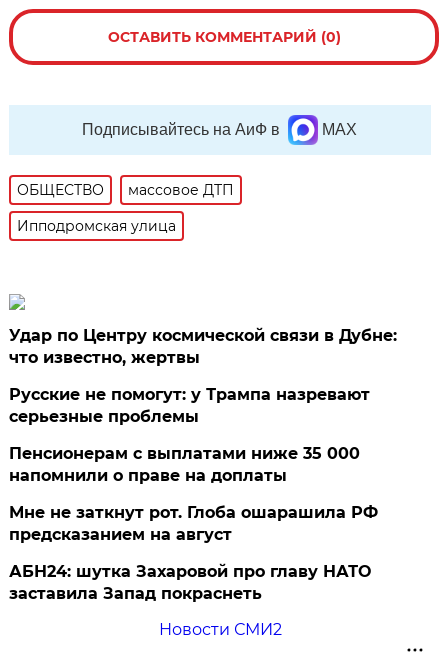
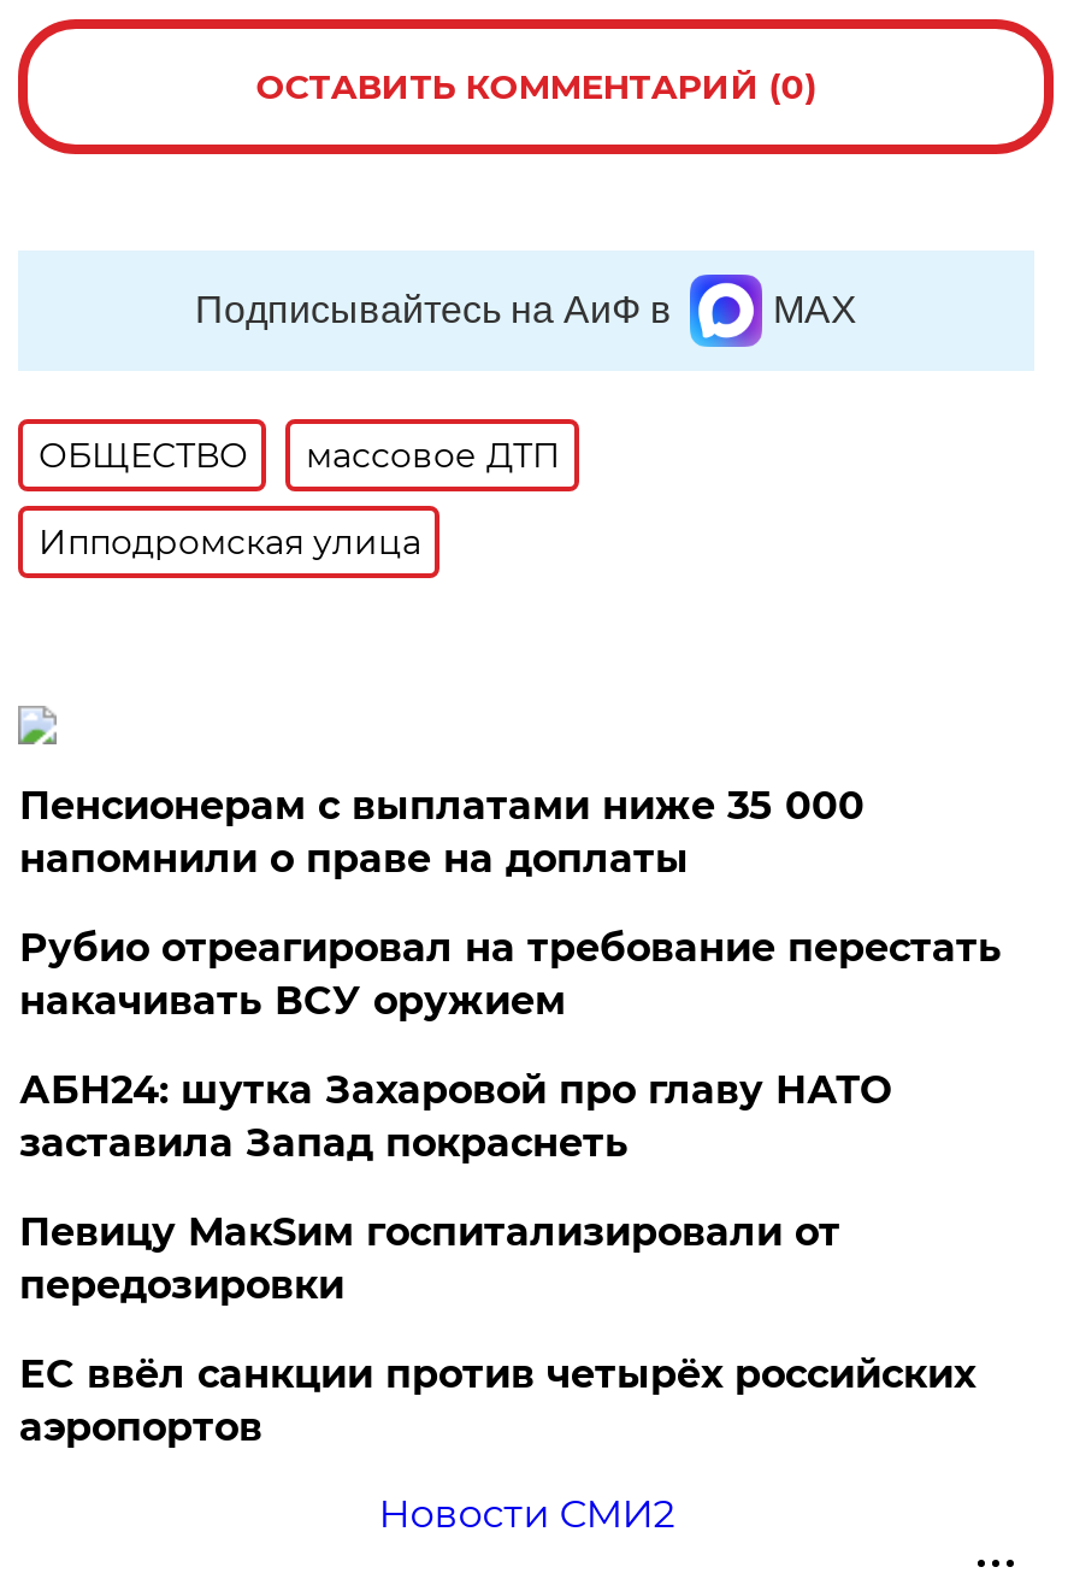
[9,326,397,426] Удар по Центру космической связи в Дубне: | что известно, жертвы | Русские не помогут: у Трампа назревают | серьезные проблемы -> none
moved [9,444,360,485] -> [19,783,864,882]: Пенсионерам с выплатами ниже 35 000 | напомнили о праве на доплаты
[9,503,378,544] Мне не заткнут рот. Глоба ошарашила РФ | предсказанием на август -> [19,925,1002,1024] Рубио отреагировал на требование перестать | накачивать ВСУ оружием
moved [9,562,371,603] -> [19,1067,891,1166]: АБН24: шутка Захаровой про главу НАТО | заставила Запад покраснеть
none -> [19,1209,975,1450] Певицу МакSим госпитализировали от | передозировки | ЕС ввёл санкции против четырёх российских | аэропортов

